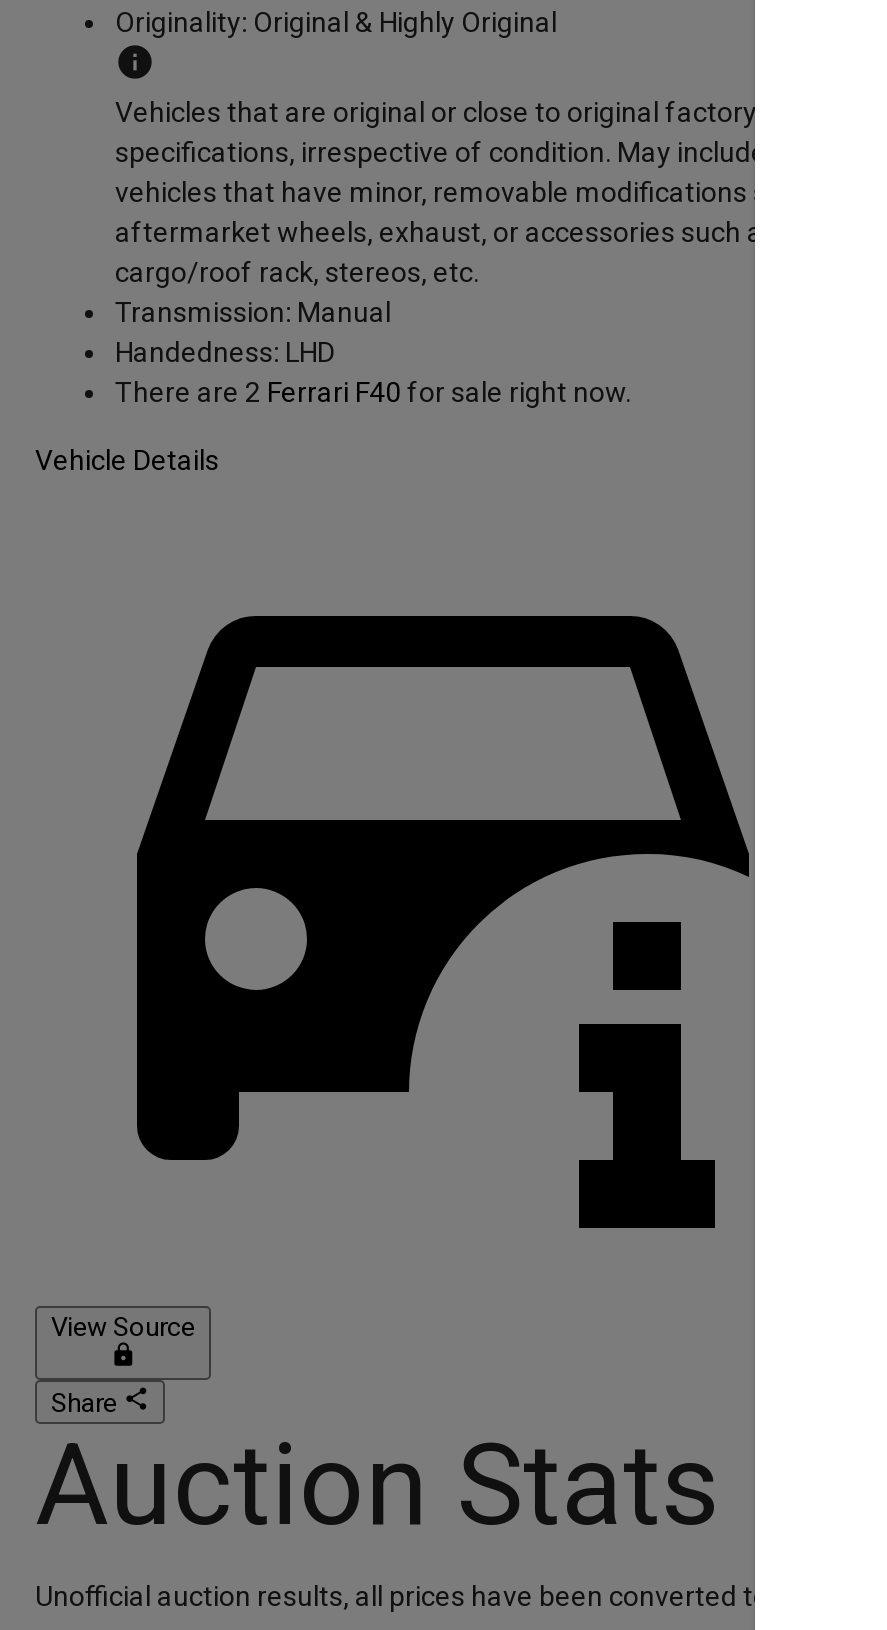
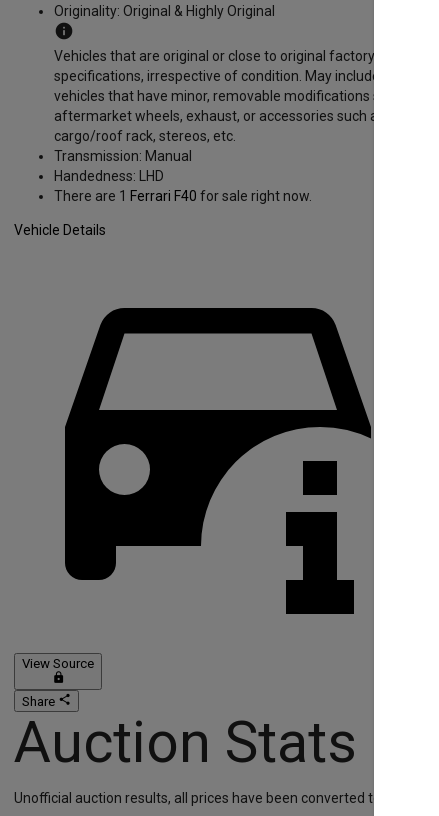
[115,376,631,408] There are 2 Ferrari F40 for sale right now. -> [54,188,312,204] There are 1 Ferrari F40 for sale right now.

